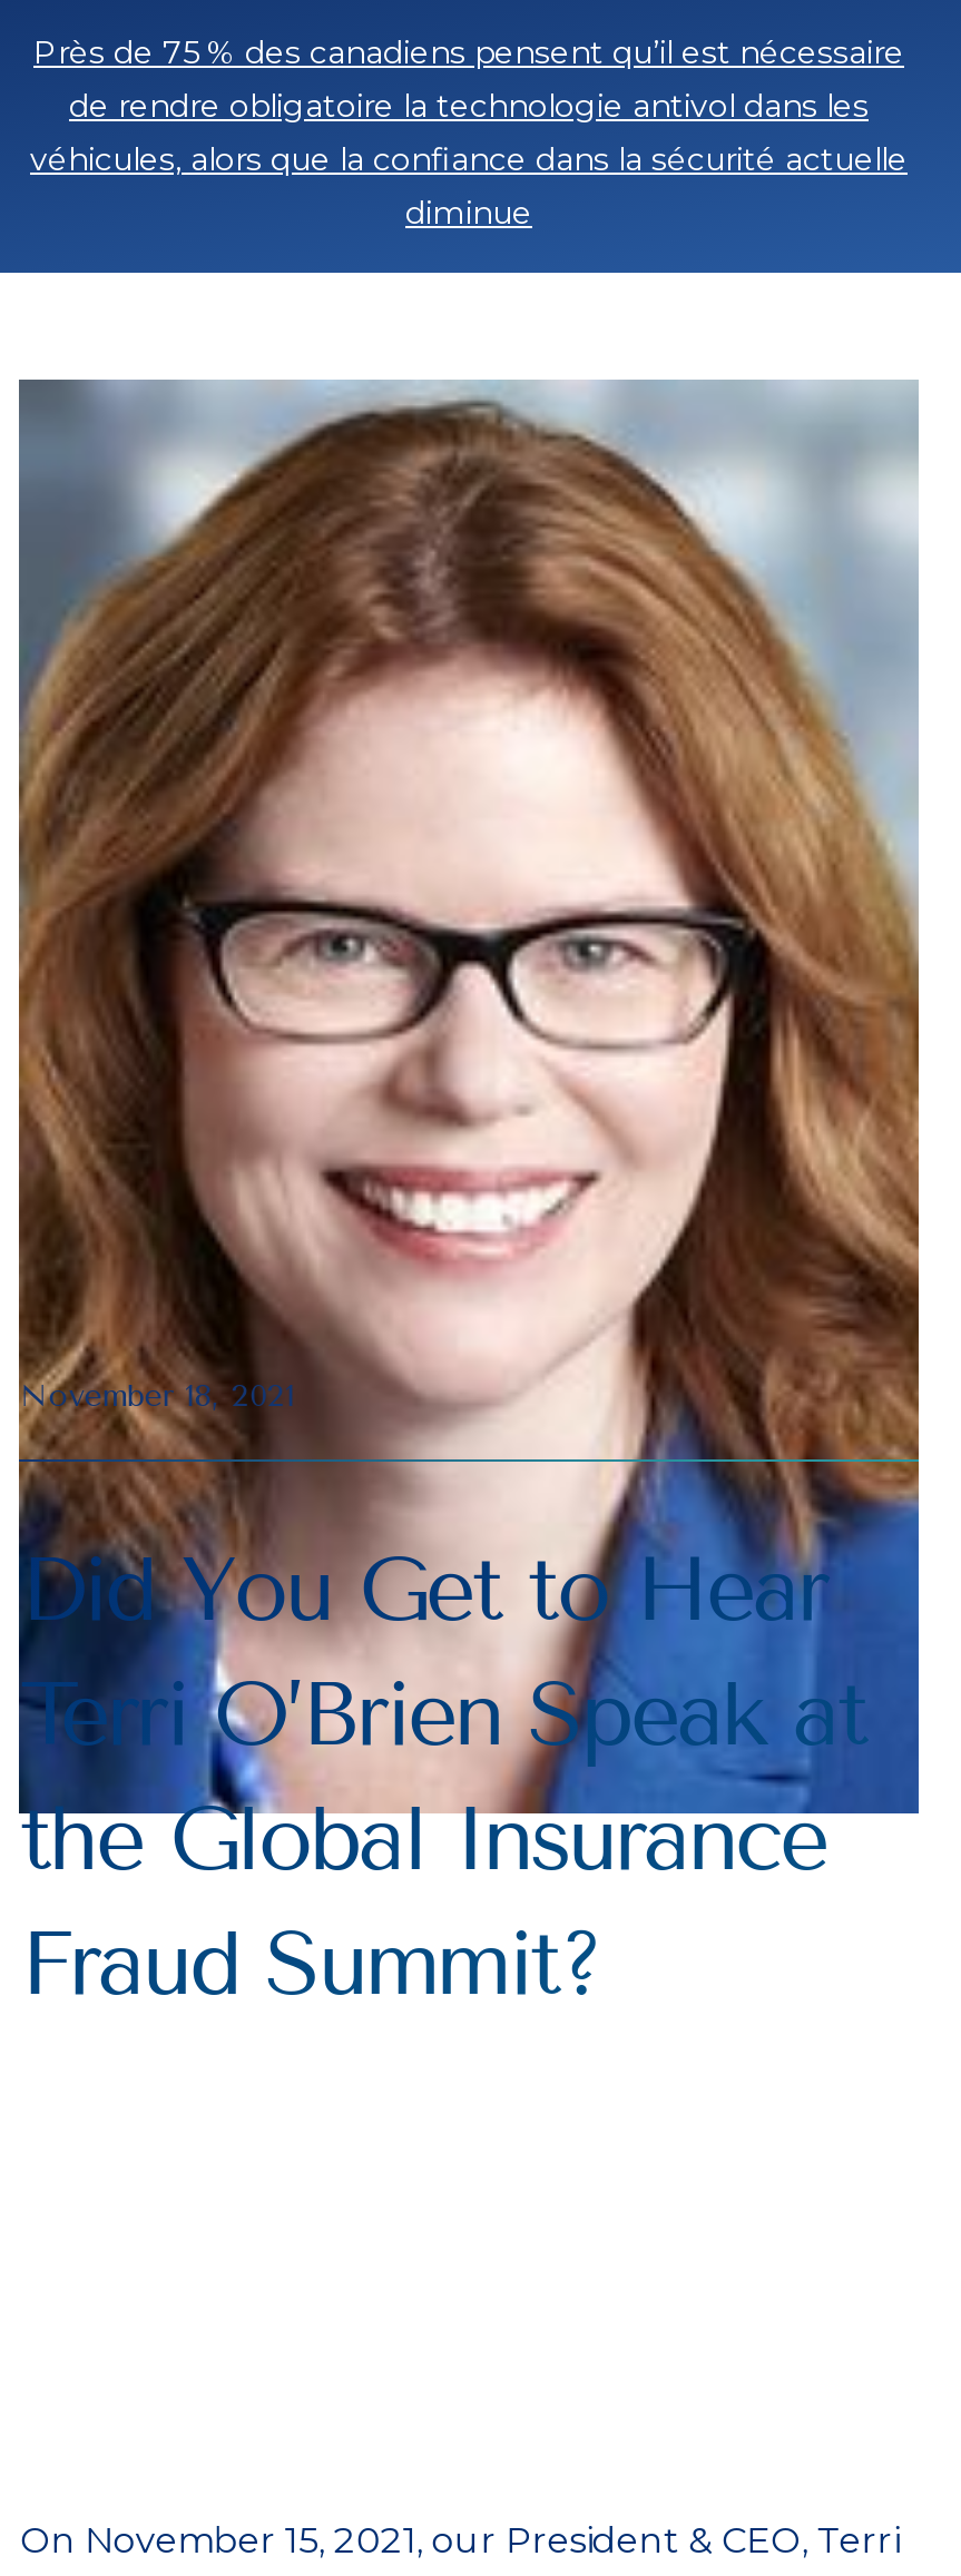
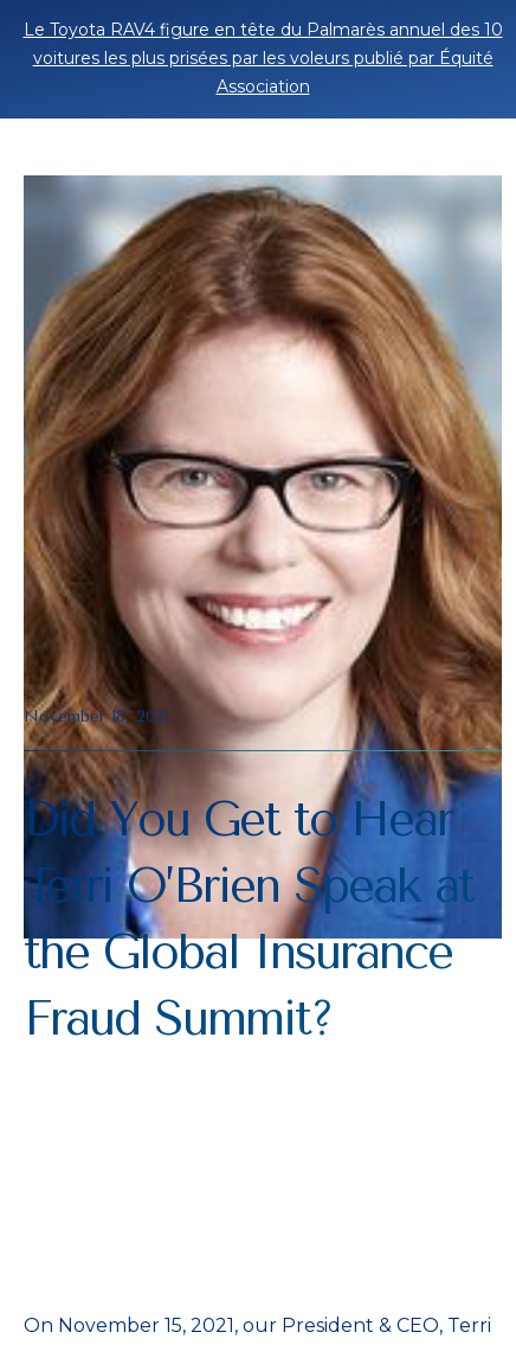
[30,32,908,233] Près de 75 % des canadiens pensent qu’il est nécessaire | de rendre obligatoire la technologie antivol dans les | véhicules, alors que la confiance dans la sécurité actuelle | diminue -> [23,19,502,97] Le Toyota RAV4 figure en tête du Palmarès annuel des 10 | voitures les plus prisées par les voleurs publié par Équité | Association

